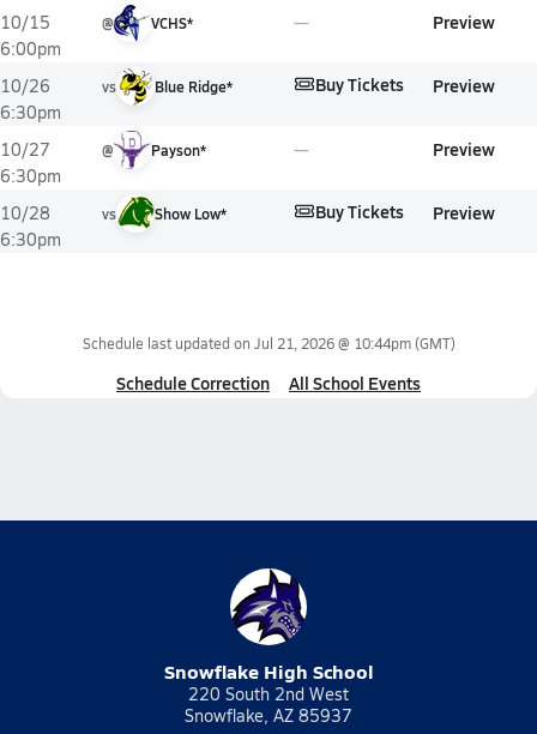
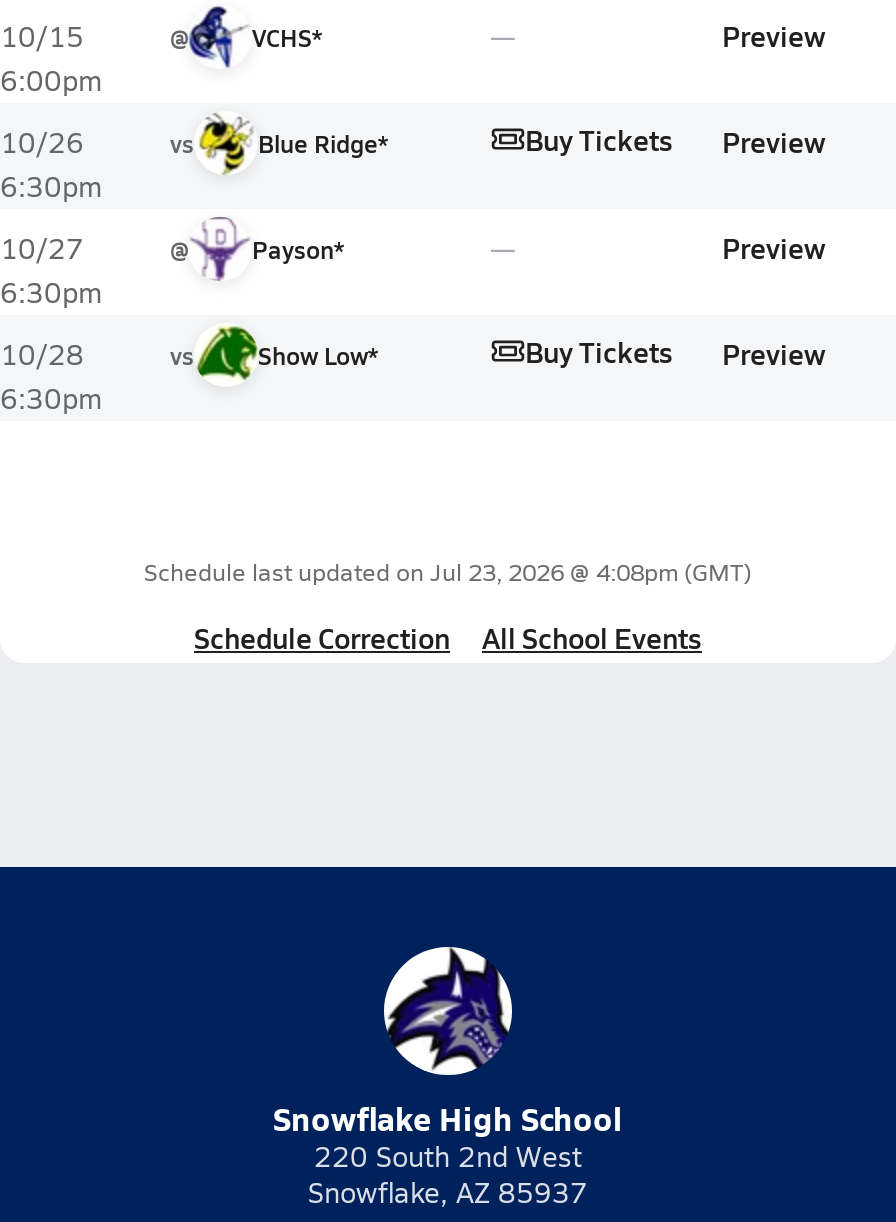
[82,333,455,353] Schedule last updated on Jul 21, 2026 @ 10:44pm (GMT) -> [144,555,752,587] Schedule last updated on Jul 23, 2026 @ 4:08pm (GMT)

